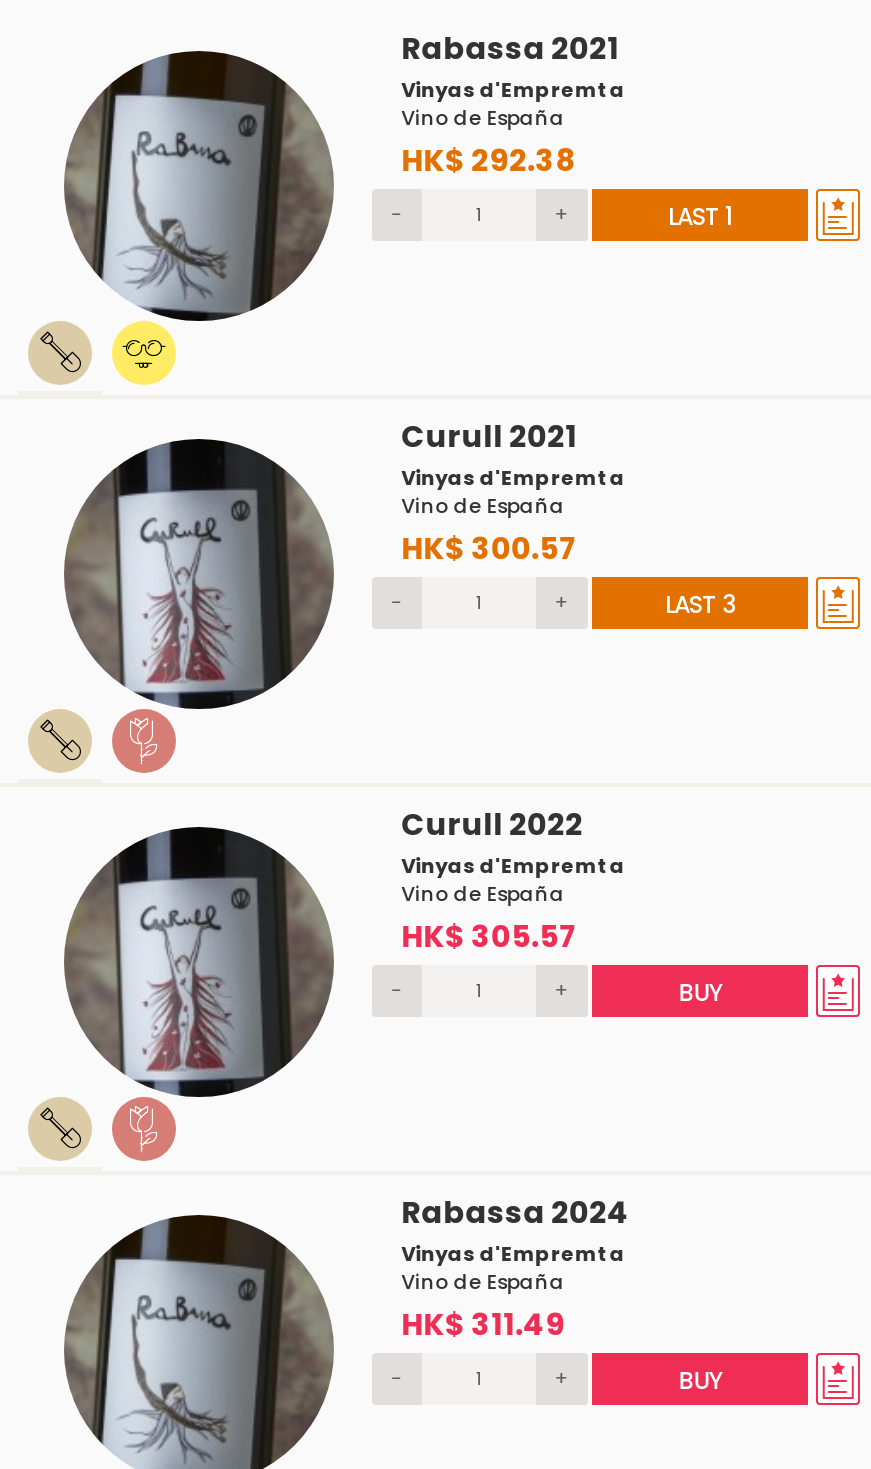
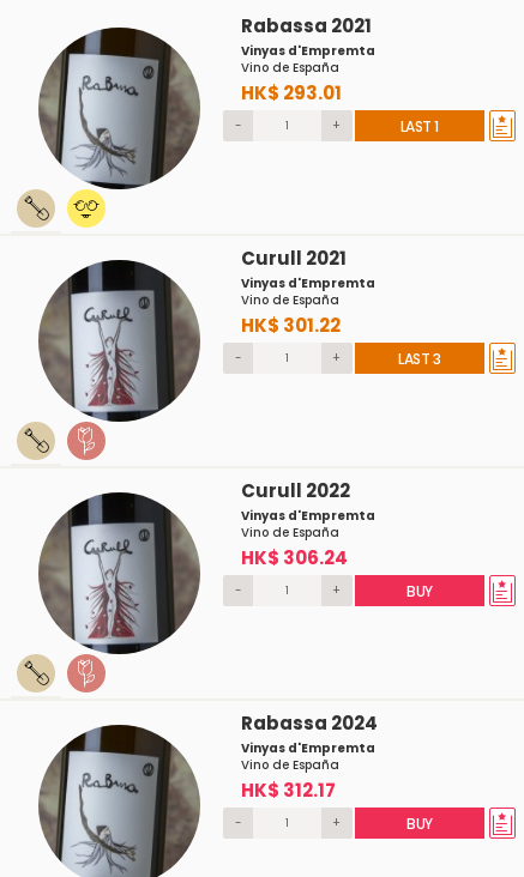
[401,139,575,181] HK$ 292.38 -> [241,80,341,105] HK$ 293.01
[401,527,577,569] HK$ 300.57 -> [241,313,340,338] HK$ 301.22
[401,915,577,957] HK$ 305.57 -> [241,545,347,570] HK$ 306.24
[401,1303,565,1345] HK$ 311.49 -> [241,778,335,803] HK$ 312.17

